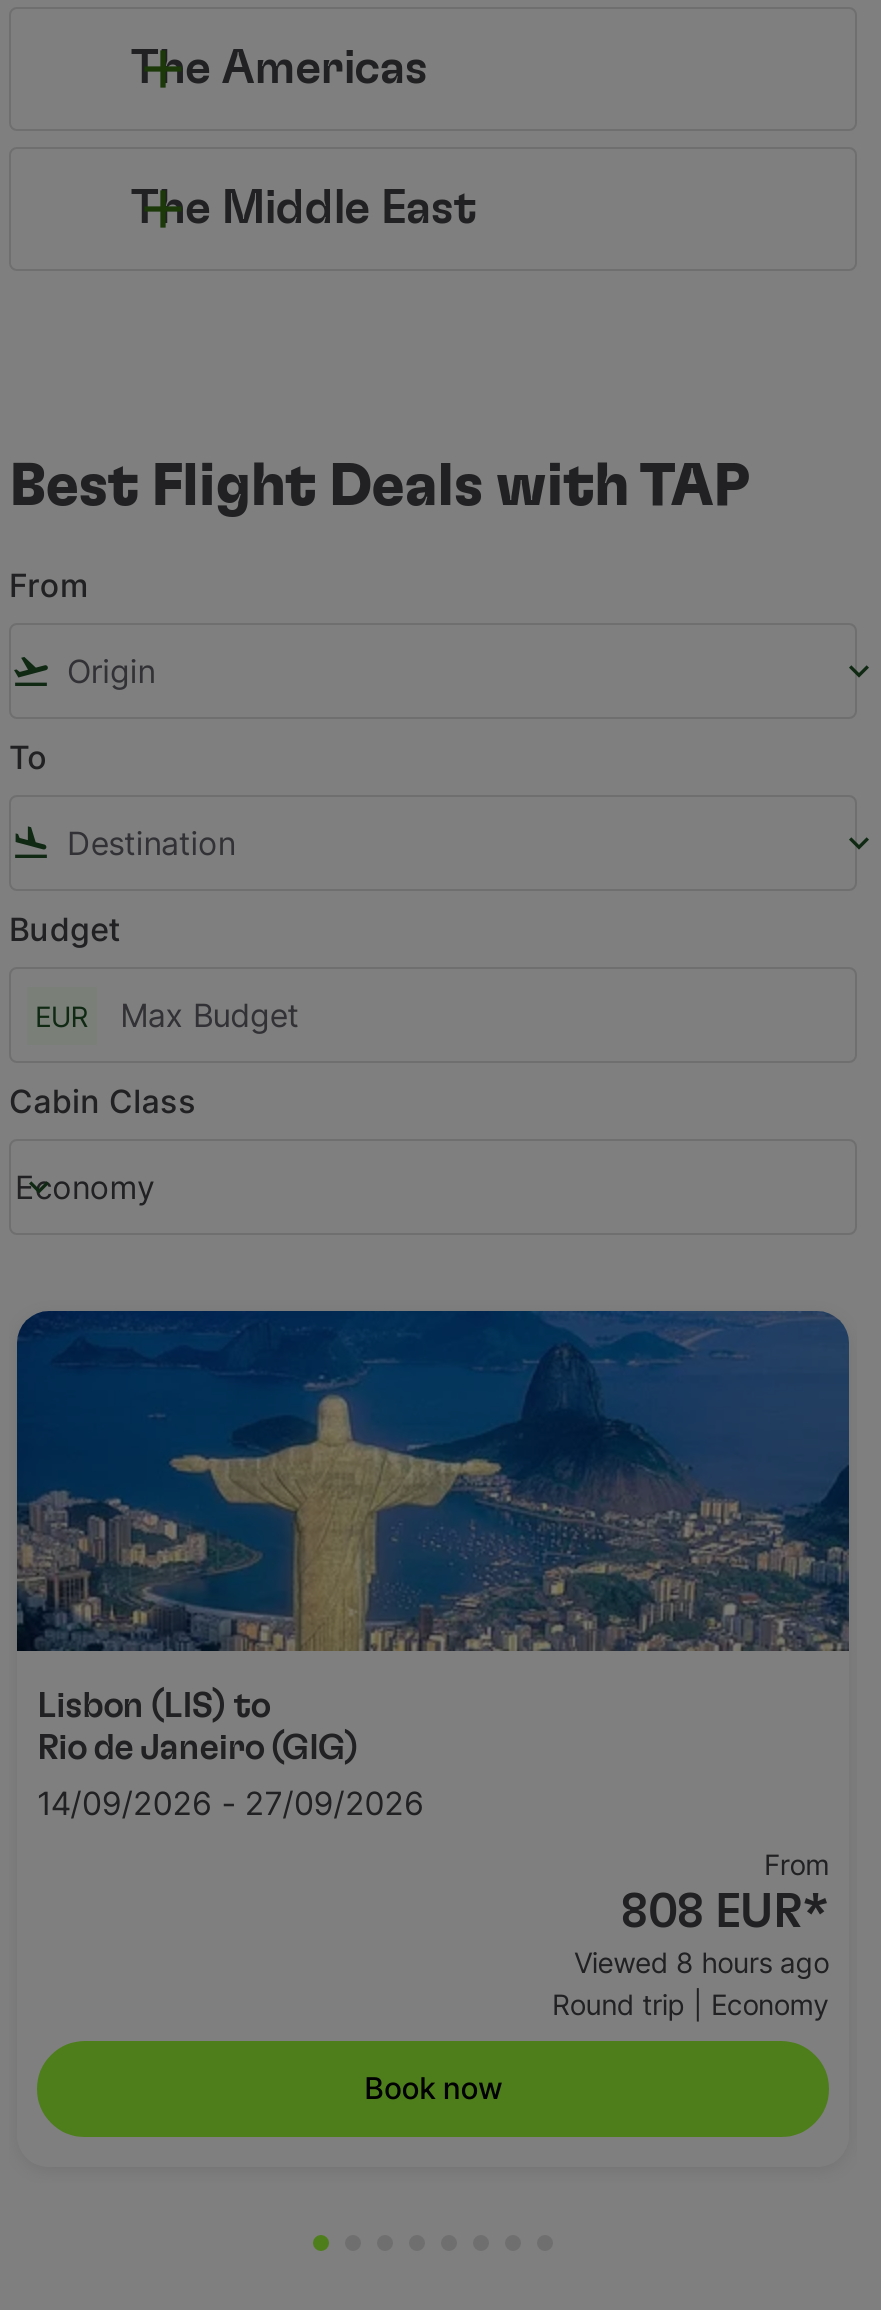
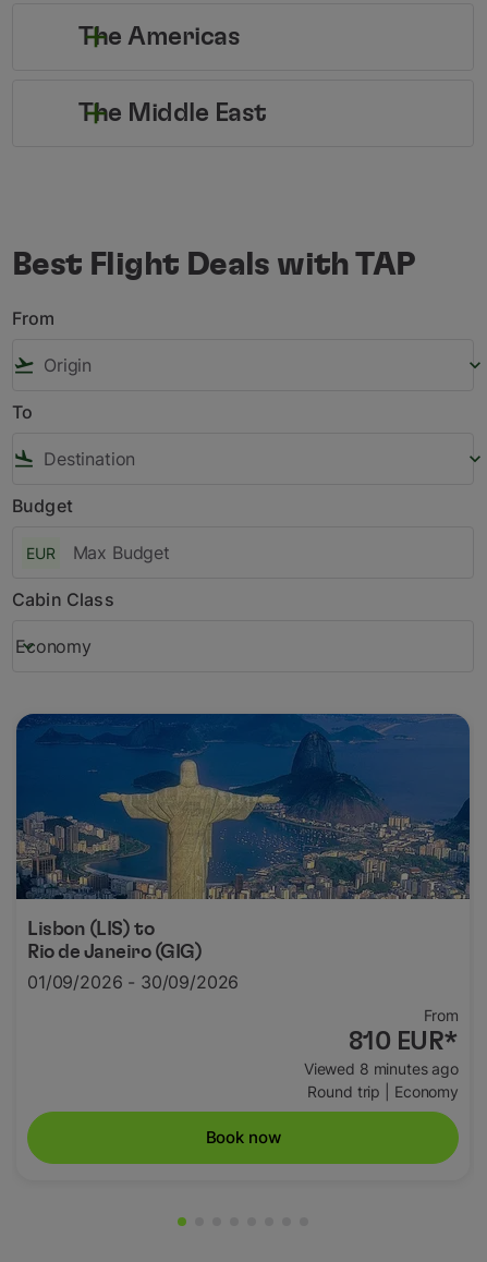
[37,1783,424,1823] 14/09/2026 - 27/09/2026 -> [27,971,239,993] 01/09/2026 - 30/09/2026
[621,1889,829,1937] 808 EUR* -> [348,1029,459,1055] 810 EUR*
[574,1945,829,1979] Viewed 8 hours ago -> [304,1059,459,1078] Viewed 8 minutes ago

